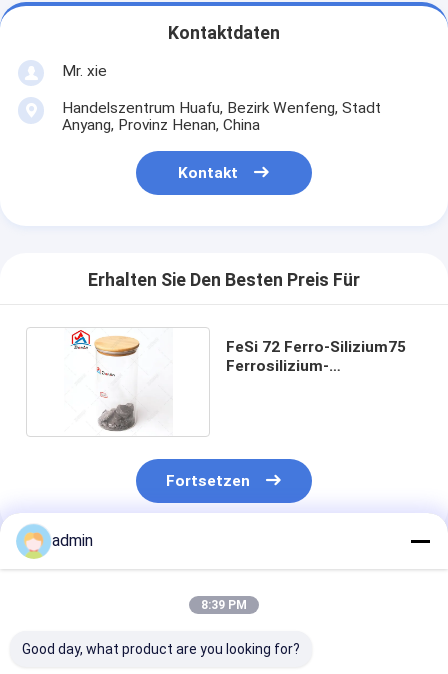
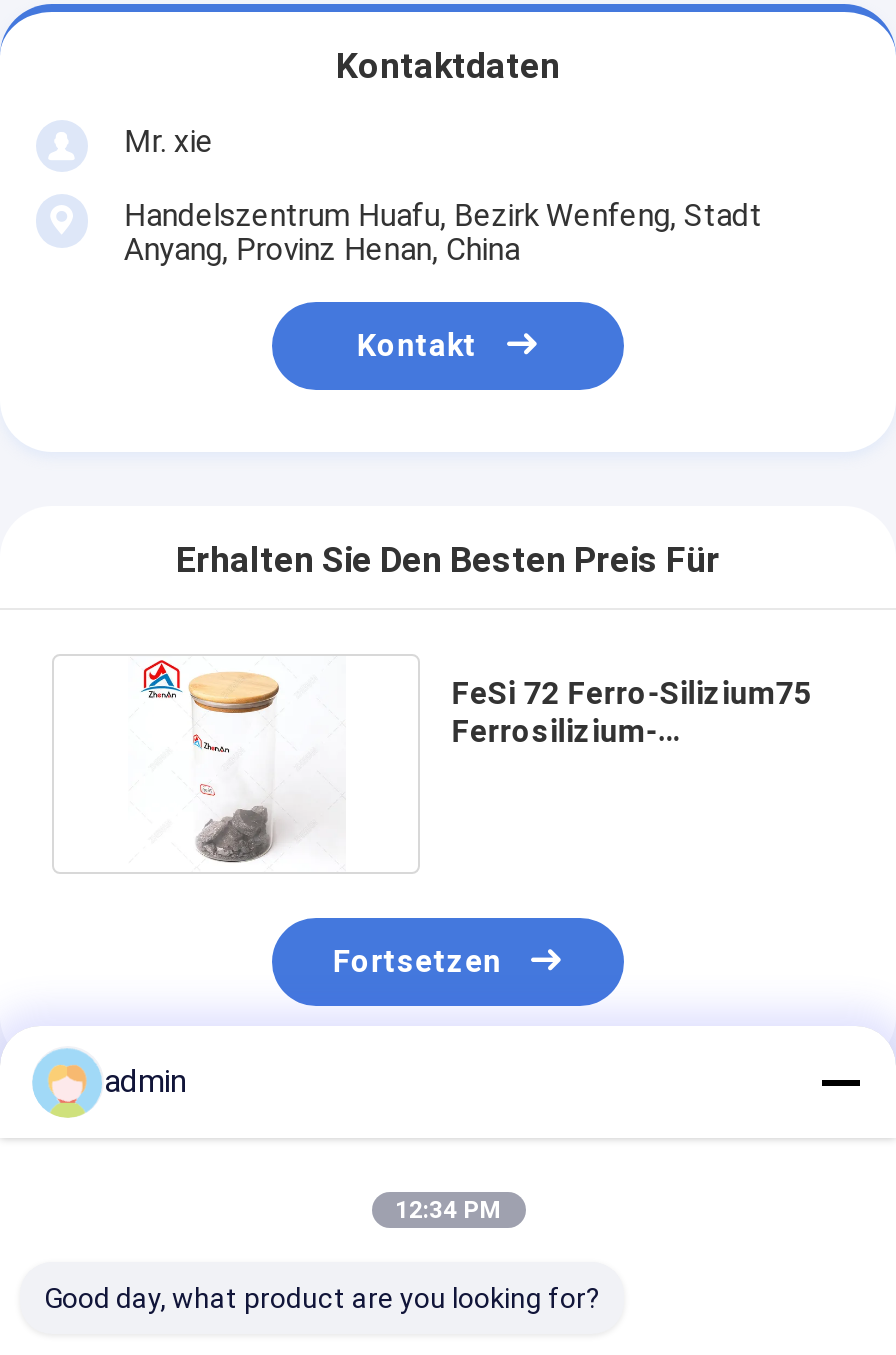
[201,598,247,612] 8:39 PM -> [395,1196,501,1224] 12:34 PM

